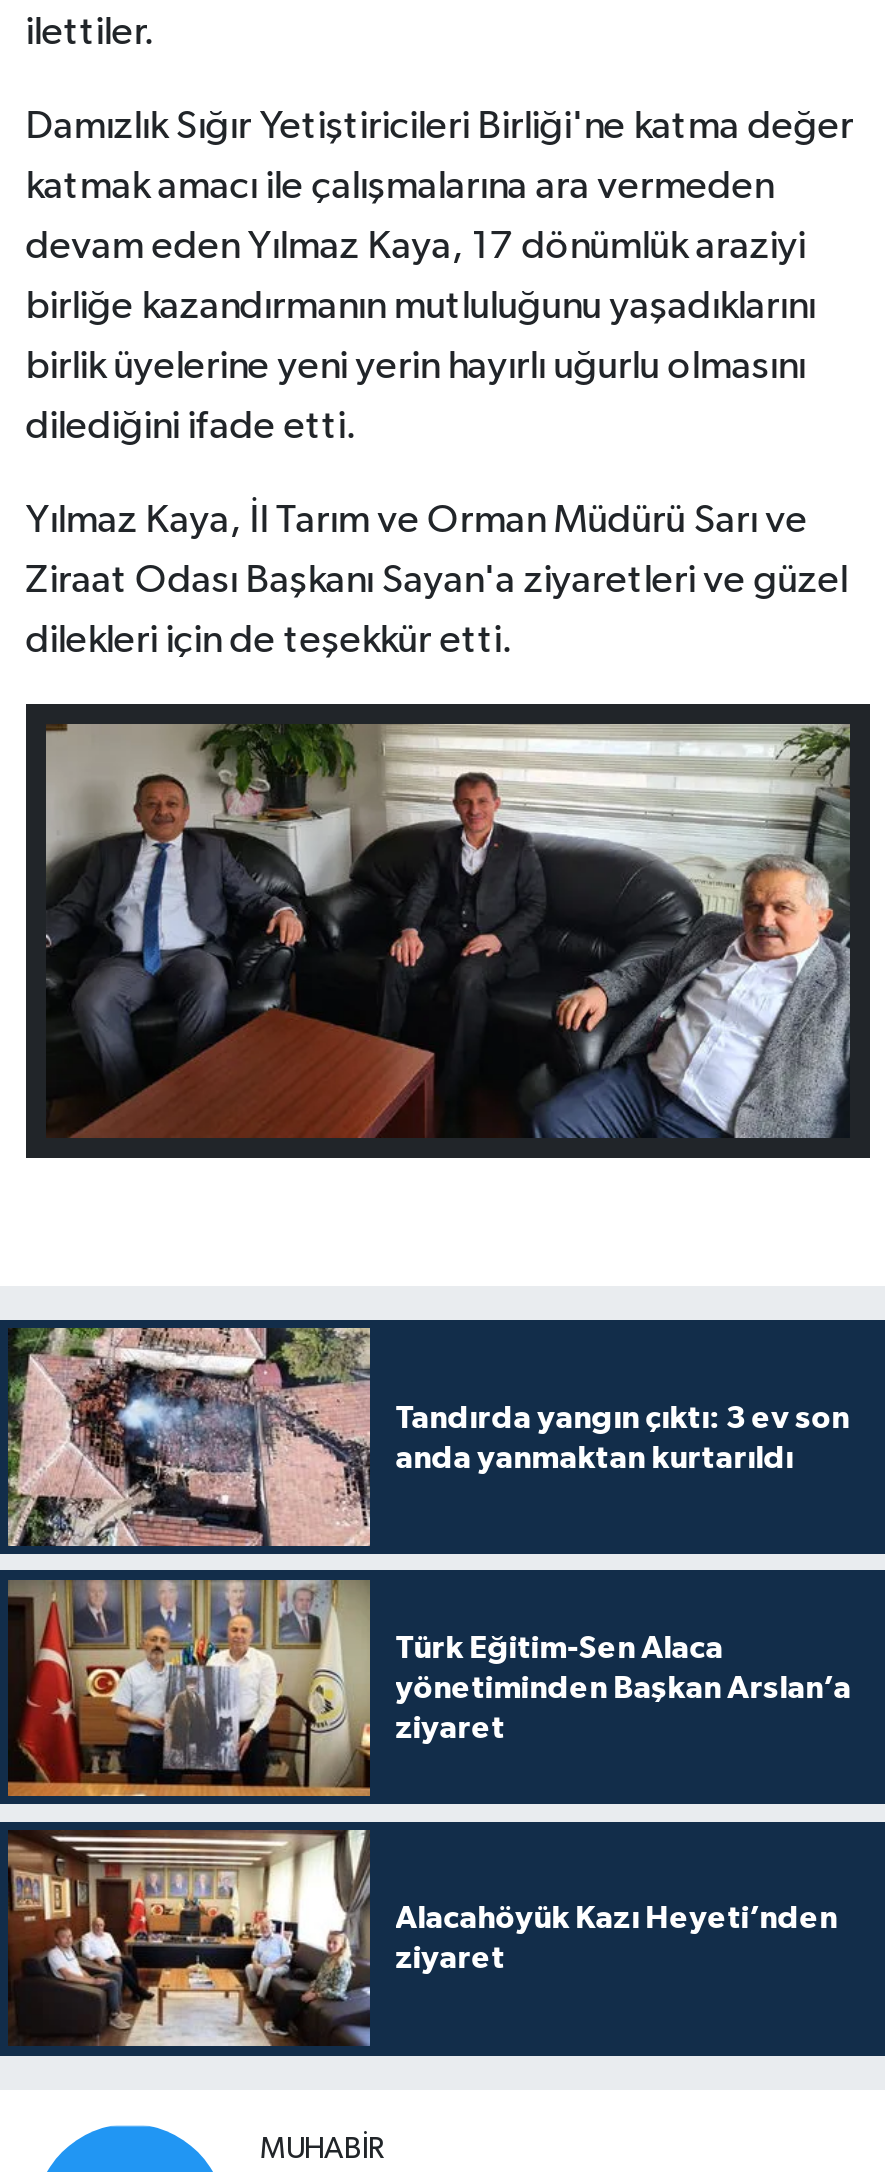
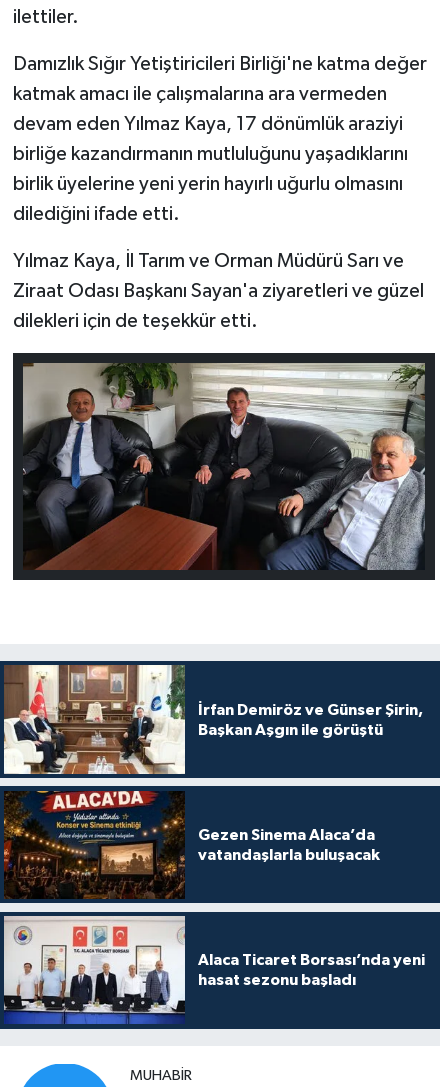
[6,1326,849,1548] [image] | Tandırda yangın çıktı: 3 ev son | anda yanmaktan kurtarıldı -> [3,664,423,775] [image] | İrfan Demiröz ve Günser Şirin, | Başkan Aşgın ile görüştü
[6,1578,851,1798] [image] | Türk Eğitim-Sen Alaca | yönetiminden Başkan Arslan’a | ziyaret -> [3,790,380,899] [image] | Gezen Sinema Alaca’da | vatandaşlarla buluşacak
[6,1830,837,2048] [image] | Alacahöyük Kazı Heyeti’nden | ziyaret -> [3,915,425,1025] [image] | Alaca Ticaret Borsası’nda yeni | hasat sezonu başladı

